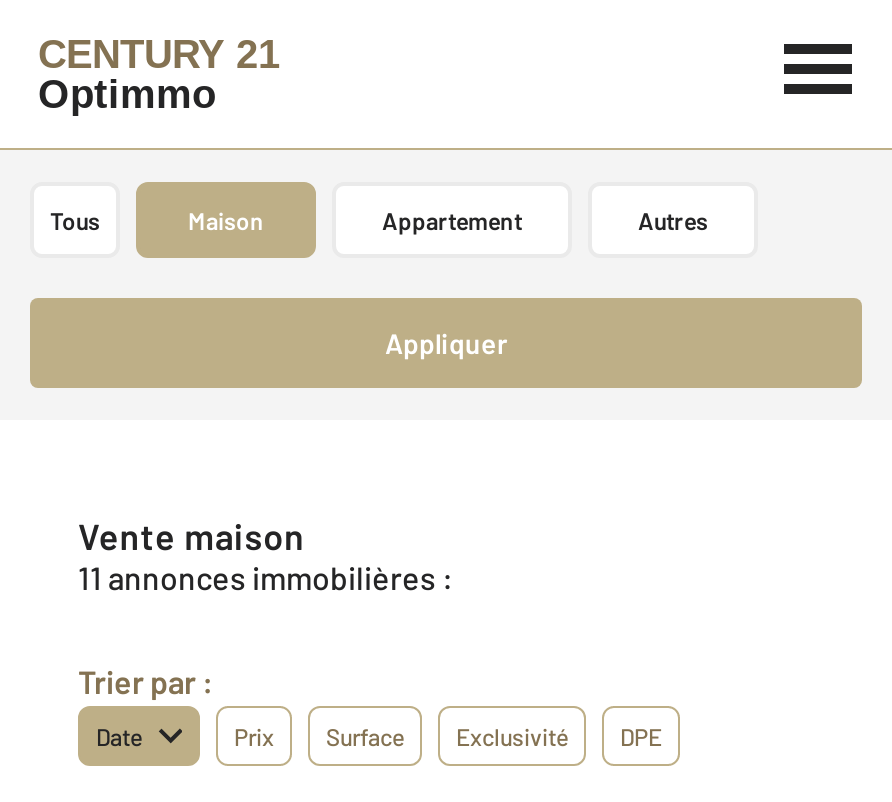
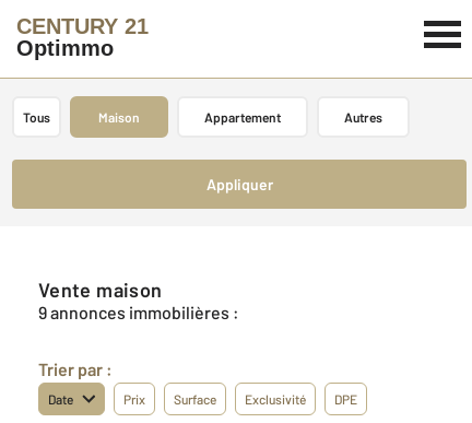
[78,558,454,596] 11 annonces immobilières : -> [38,302,239,322] 9 annonces immobilières :

